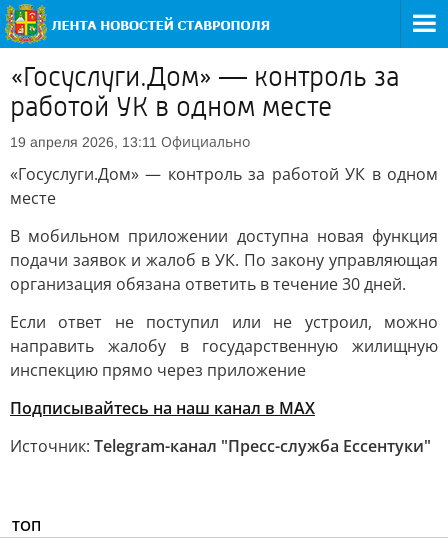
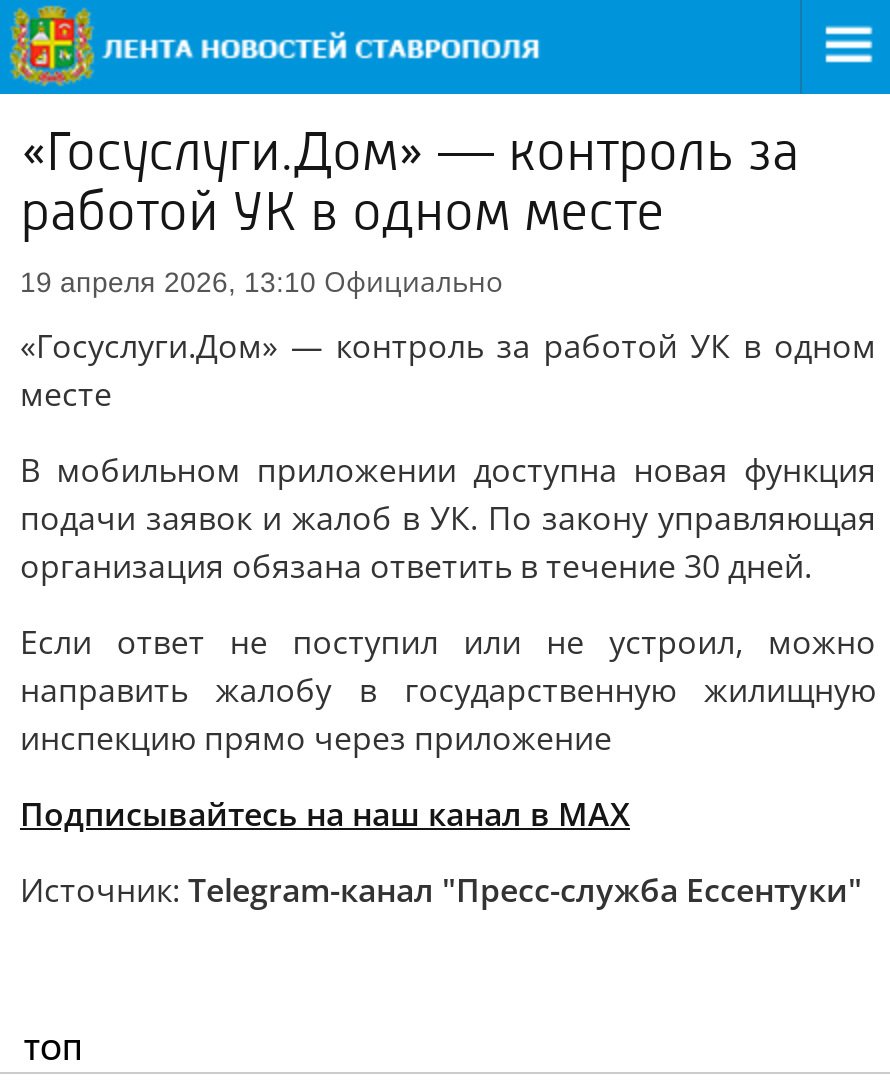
[10,132,250,151] 19 апреля 2026, 13:11 Официально -> [20,262,502,300] 19 апреля 2026, 13:10 Официально

